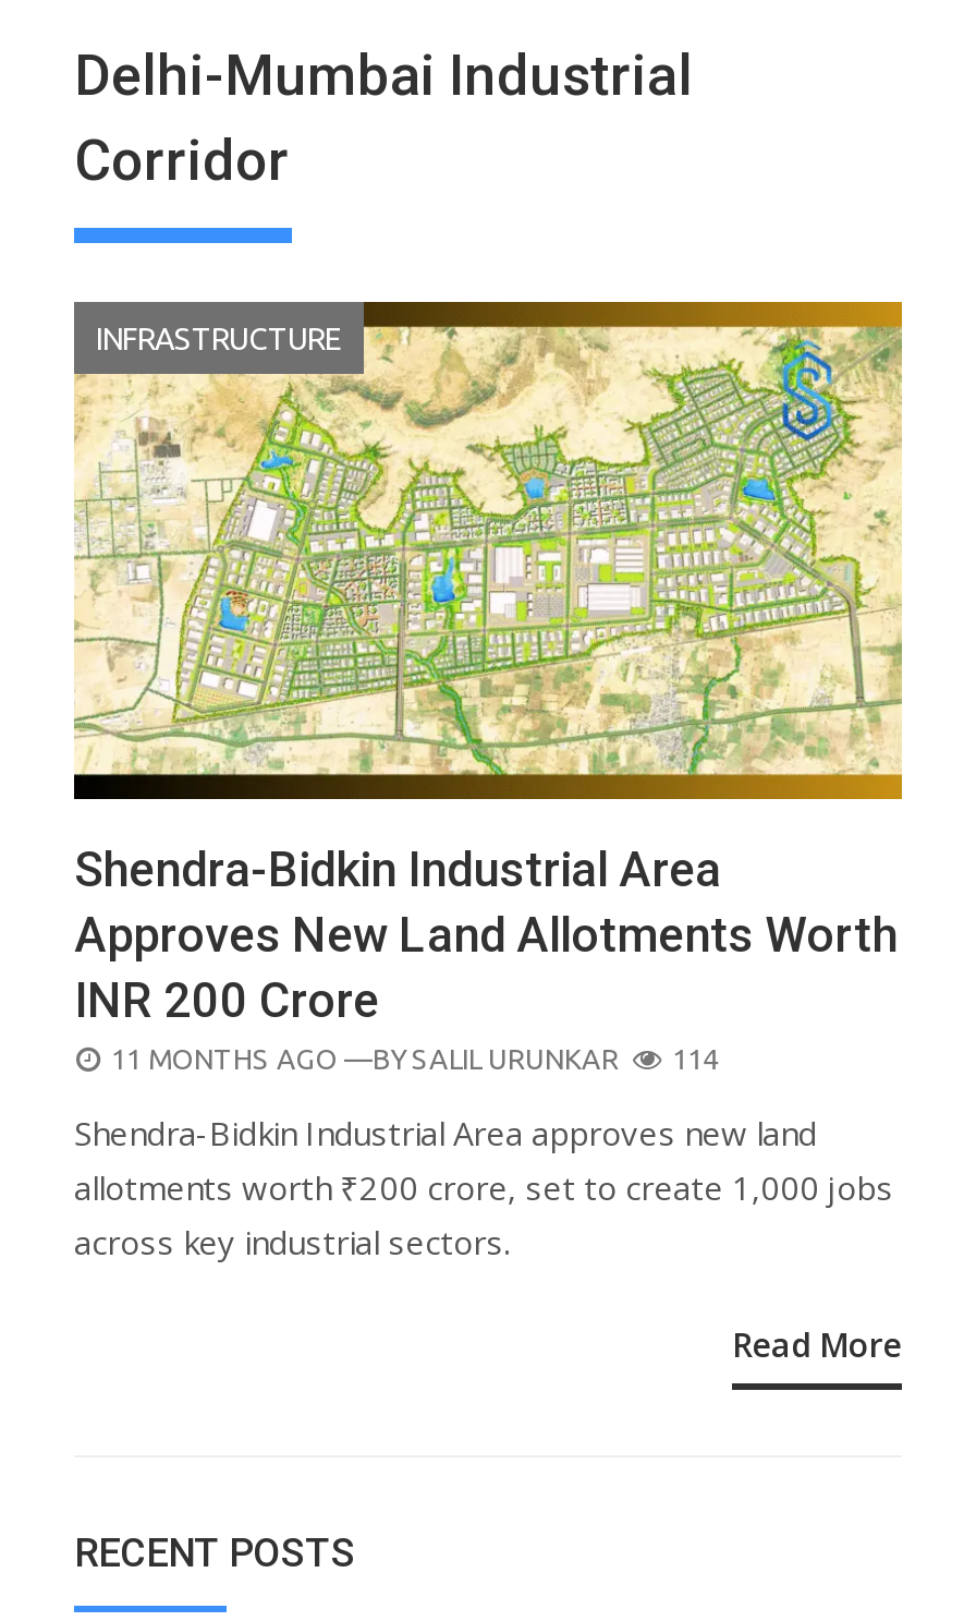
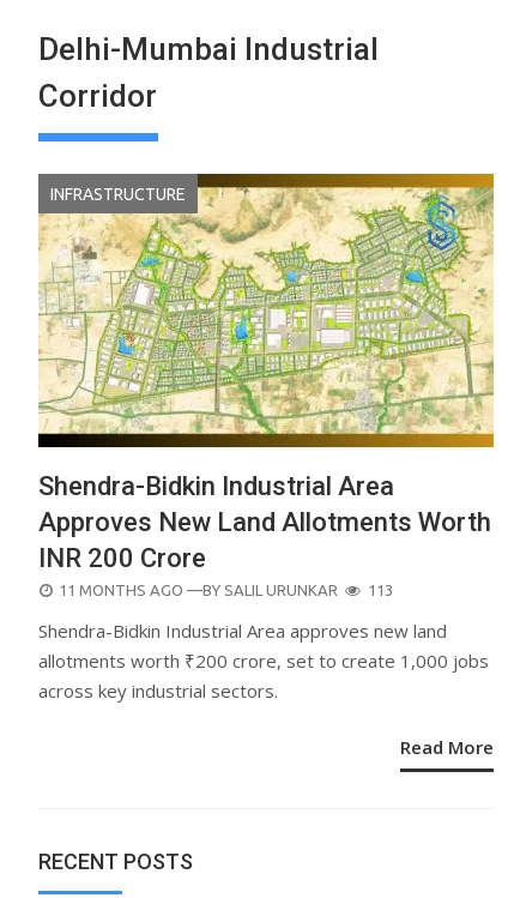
[673,1043,718,1074] 114 -> [367,581,393,598] 113

